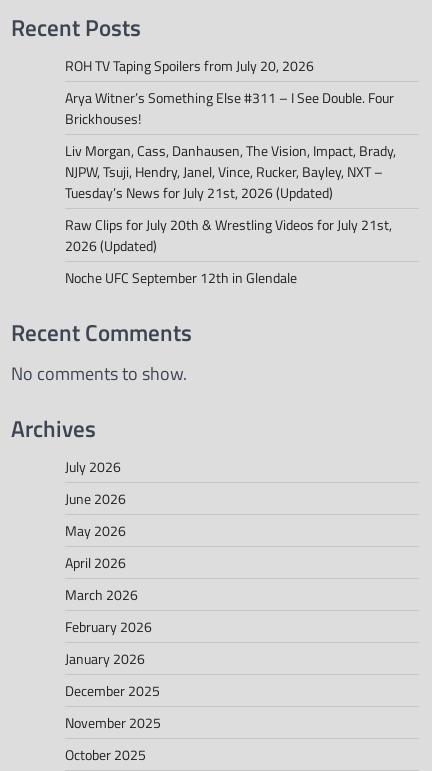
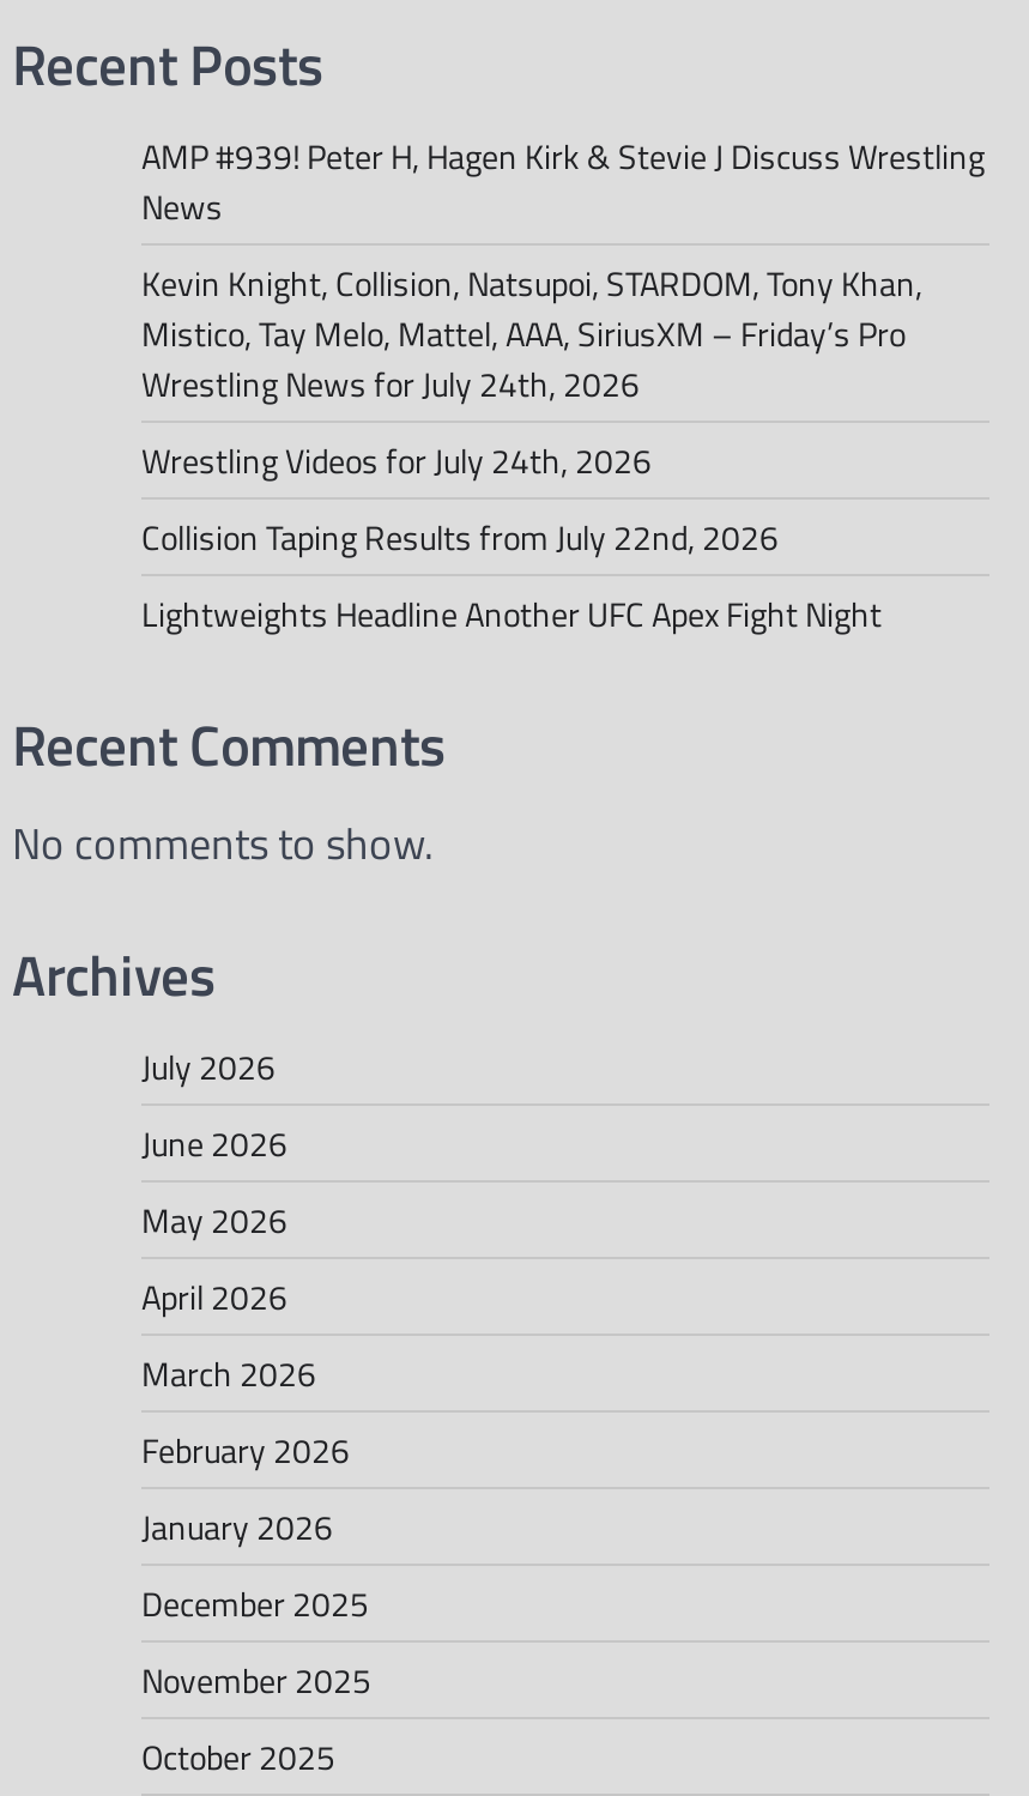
[65,55,314,76] ROH TV Taping Spoilers from July 20, 2026 -> [141,131,985,232] AMP #939! Peter H, Hagen Kirk & Stevie J Discuss Wrestling | News
[65,87,394,129] Arya Witner’s Something Else #311 – I See Double. Four | Brickhouses! -> [141,258,922,409] Kevin Knight, Collision, Natsupoi, STARDOM, Tony Khan, | Mistico, Tay Melo, Mattel, AAA, SiriusXM – Friday’s Pro | Wrestling News for July 24th, 2026
[65,140,396,203] Liv Morgan, Cass, Danhausen, The Vision, Impact, Brady, | NJPW, Tsuji, Hendry, Janel, Vince, Rucker, Bayley, NXT – | Tuesday’s News for July 21st, 2026 (Updated) -> [141,435,652,486] Wrestling Videos for July 24th, 2026
[65,214,392,256] Raw Clips for July 20th & Wrestling Videos for July 21st, | 2026 (Updated) -> [141,512,779,562] Collision Taping Results from July 22nd, 2026
[65,267,297,288] Noche UFC September 12th in Glendale -> [141,589,882,639] Lightweights Headline Another UFC Apex Fight Night

